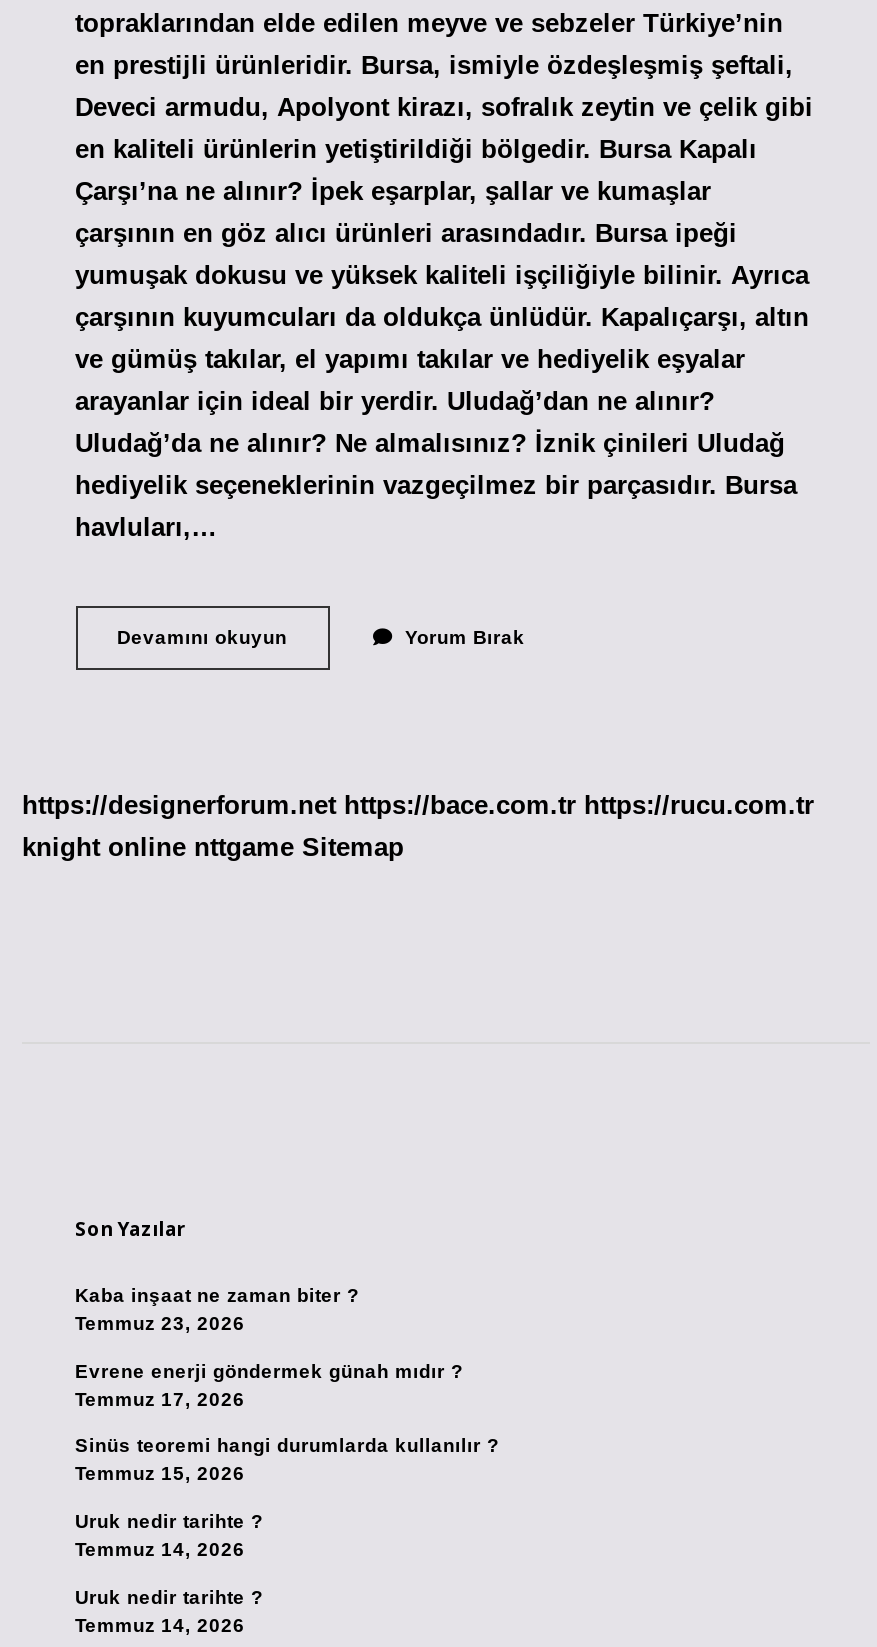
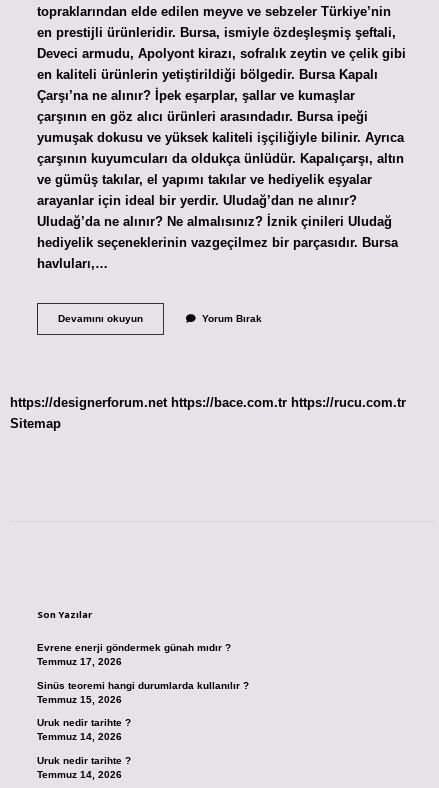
[22,833,404,863] knight online nttgame Sitemap -> [10,416,61,431] Sitemap
[75,1285,359,1335] Kaba inşaat ne zaman biter ? | Temmuz 23, 2026 -> none

